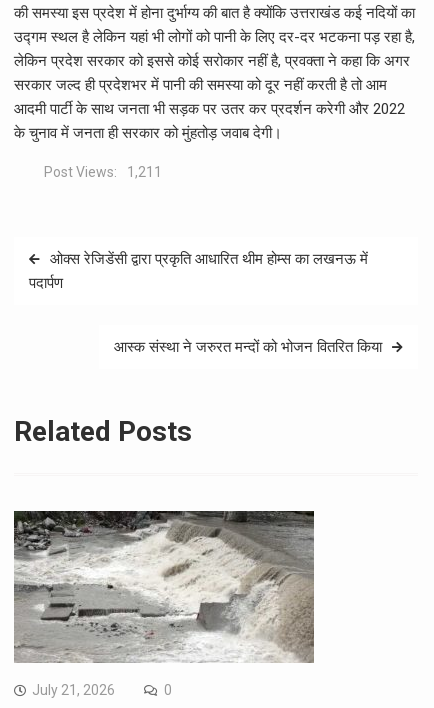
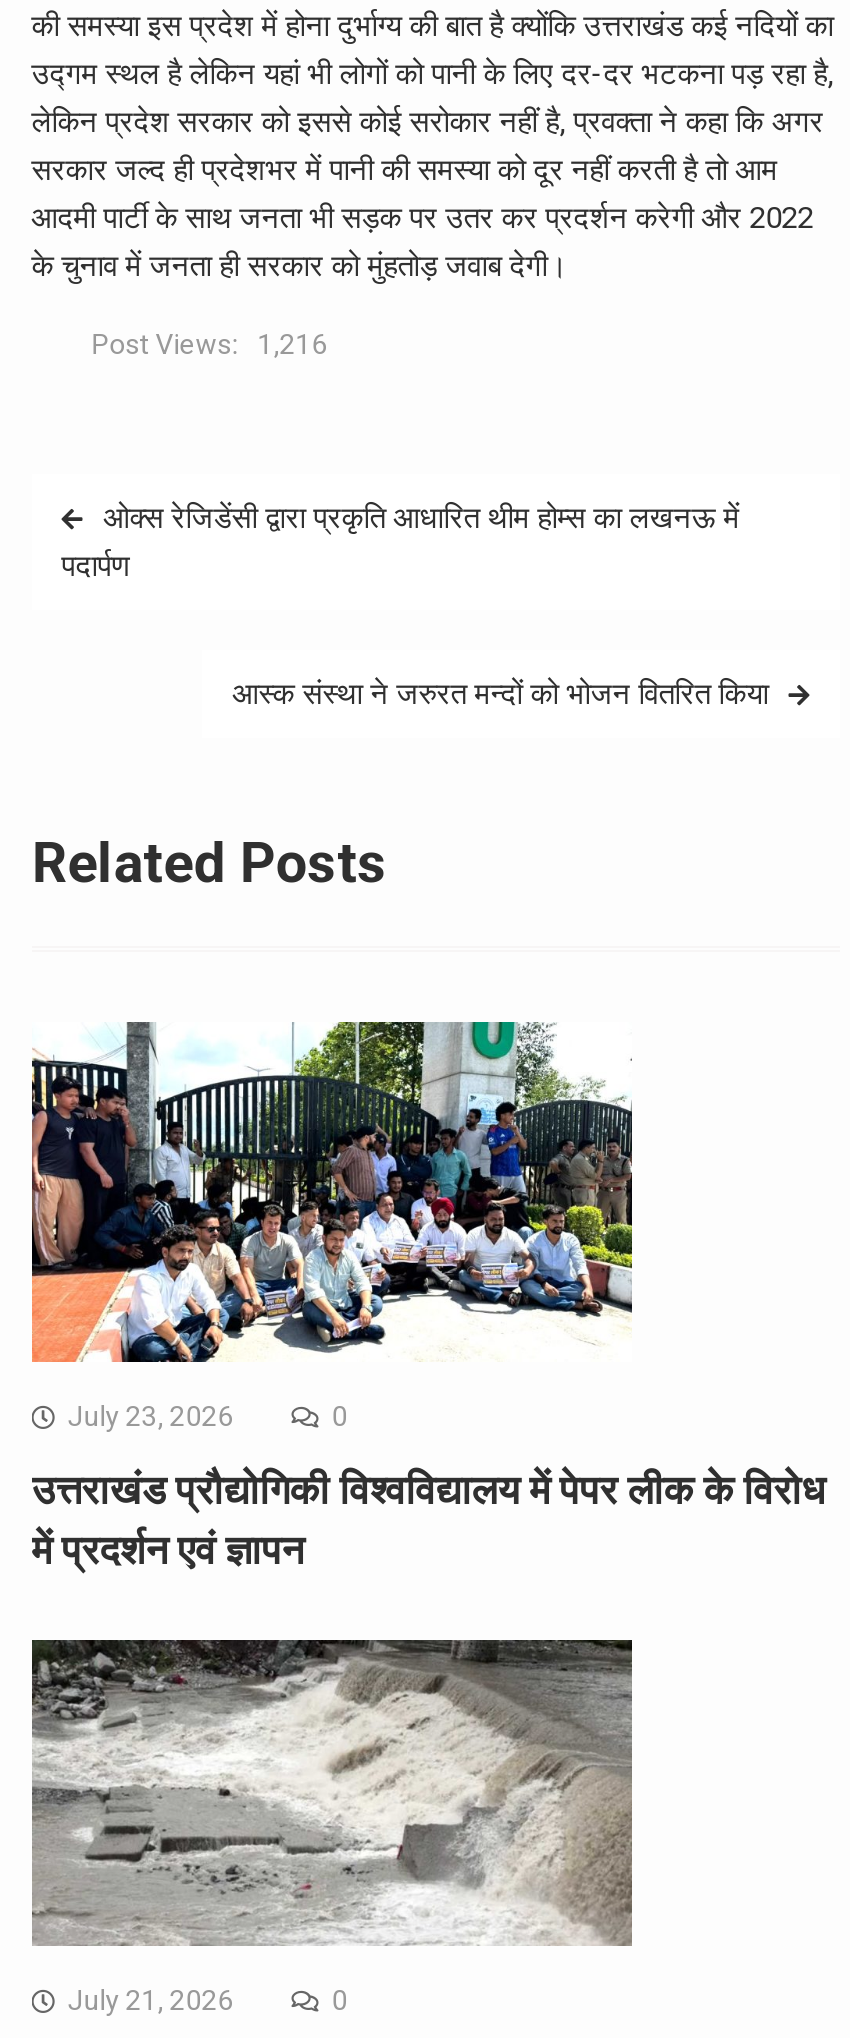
[44,164,162,180] Post Views: 1,211 -> [91,329,327,361] Post Views: 1,216
none -> [30,1020,825,1575] [image] | July 23, 2026 | 0 | उत्तराखंड प्रौद्योगिकी विश्वविद्यालय में पेपर लीक के विरोध | में प्रदर्शन एवं ज्ञापन

